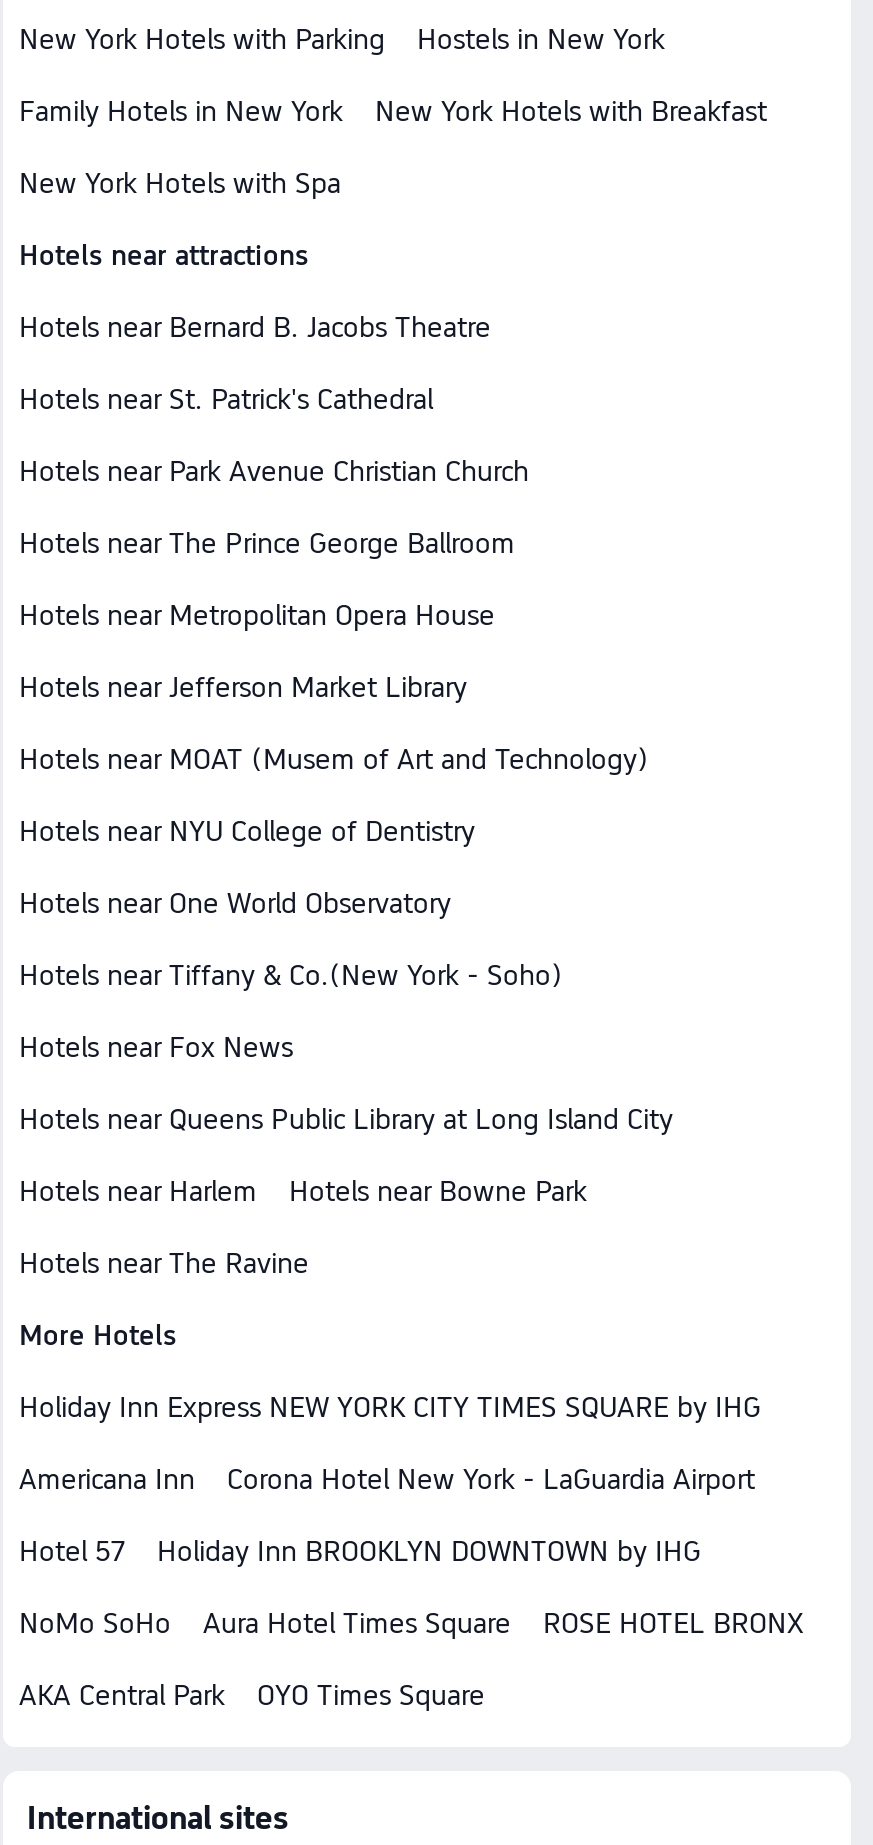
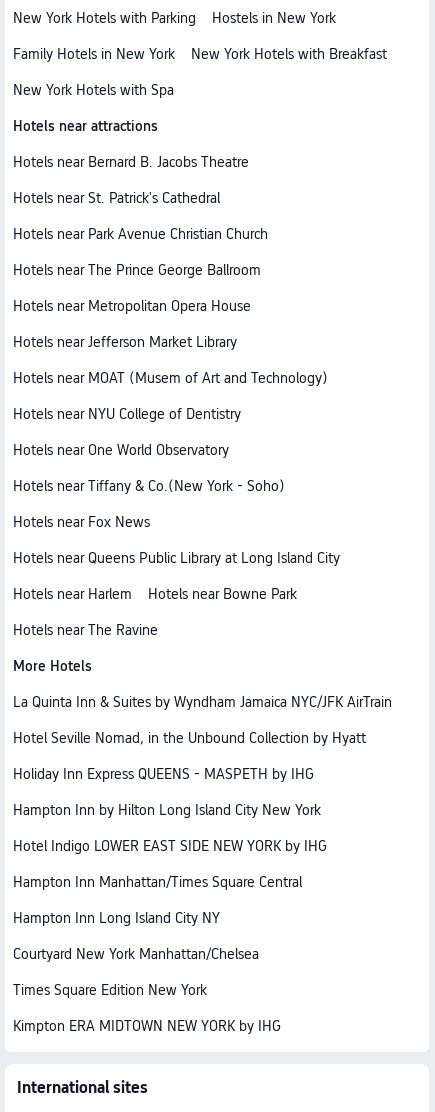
[19,1391,803,1711] Holiday Inn Express NEW YORK CITY TIMES SQUARE by IHG | Americana Inn | Corona Hotel New York - LaGuardia Airport | Hotel 57 | Holiday Inn BROOKLYN DOWNTOWN by IHG | NoMo SoHo | Aura Hotel Times Square | ROSE HOTEL BRONX | AKA Central Park | OYO Times Square -> [13,694,392,1034] La Quinta Inn & Suites by Wyndham Jamaica NYC/JFK AirTrain | Hotel Seville Nomad, in the Unbound Collection by Hyatt | Holiday Inn Express QUEENS - MASPETH by IHG | Hampton Inn by Hilton Long Island City New York | Hotel Indigo LOWER EAST SIDE NEW YORK by IHG | Hampton Inn Manhattan/Times Square Central | Hampton Inn Long Island City NY | Courtyard New York Manhattan/Chelsea | Times Square Edition New York | Kimpton ERA MIDTOWN NEW YORK by IHG

